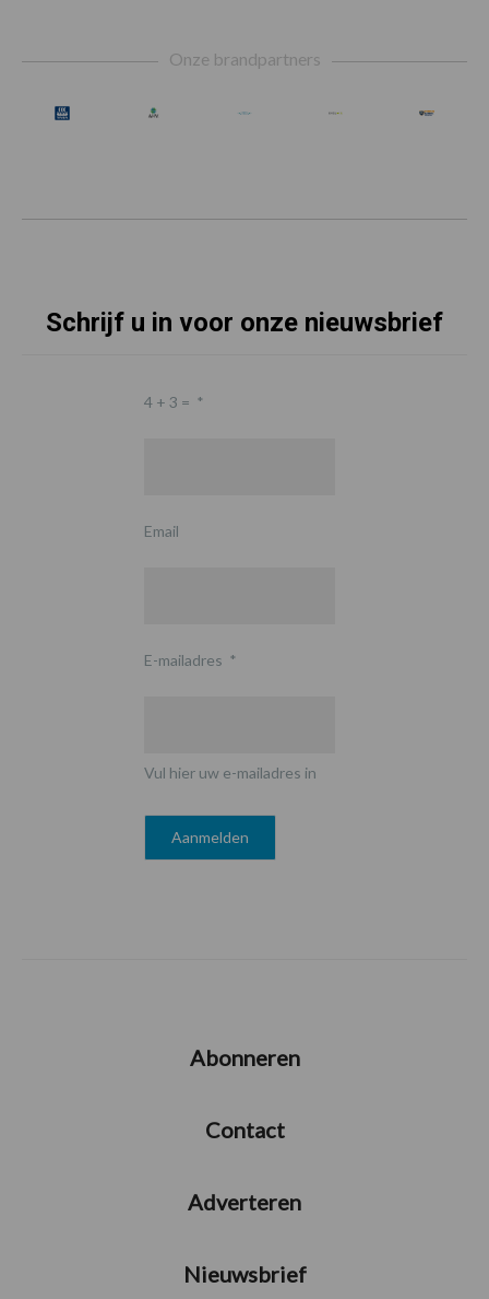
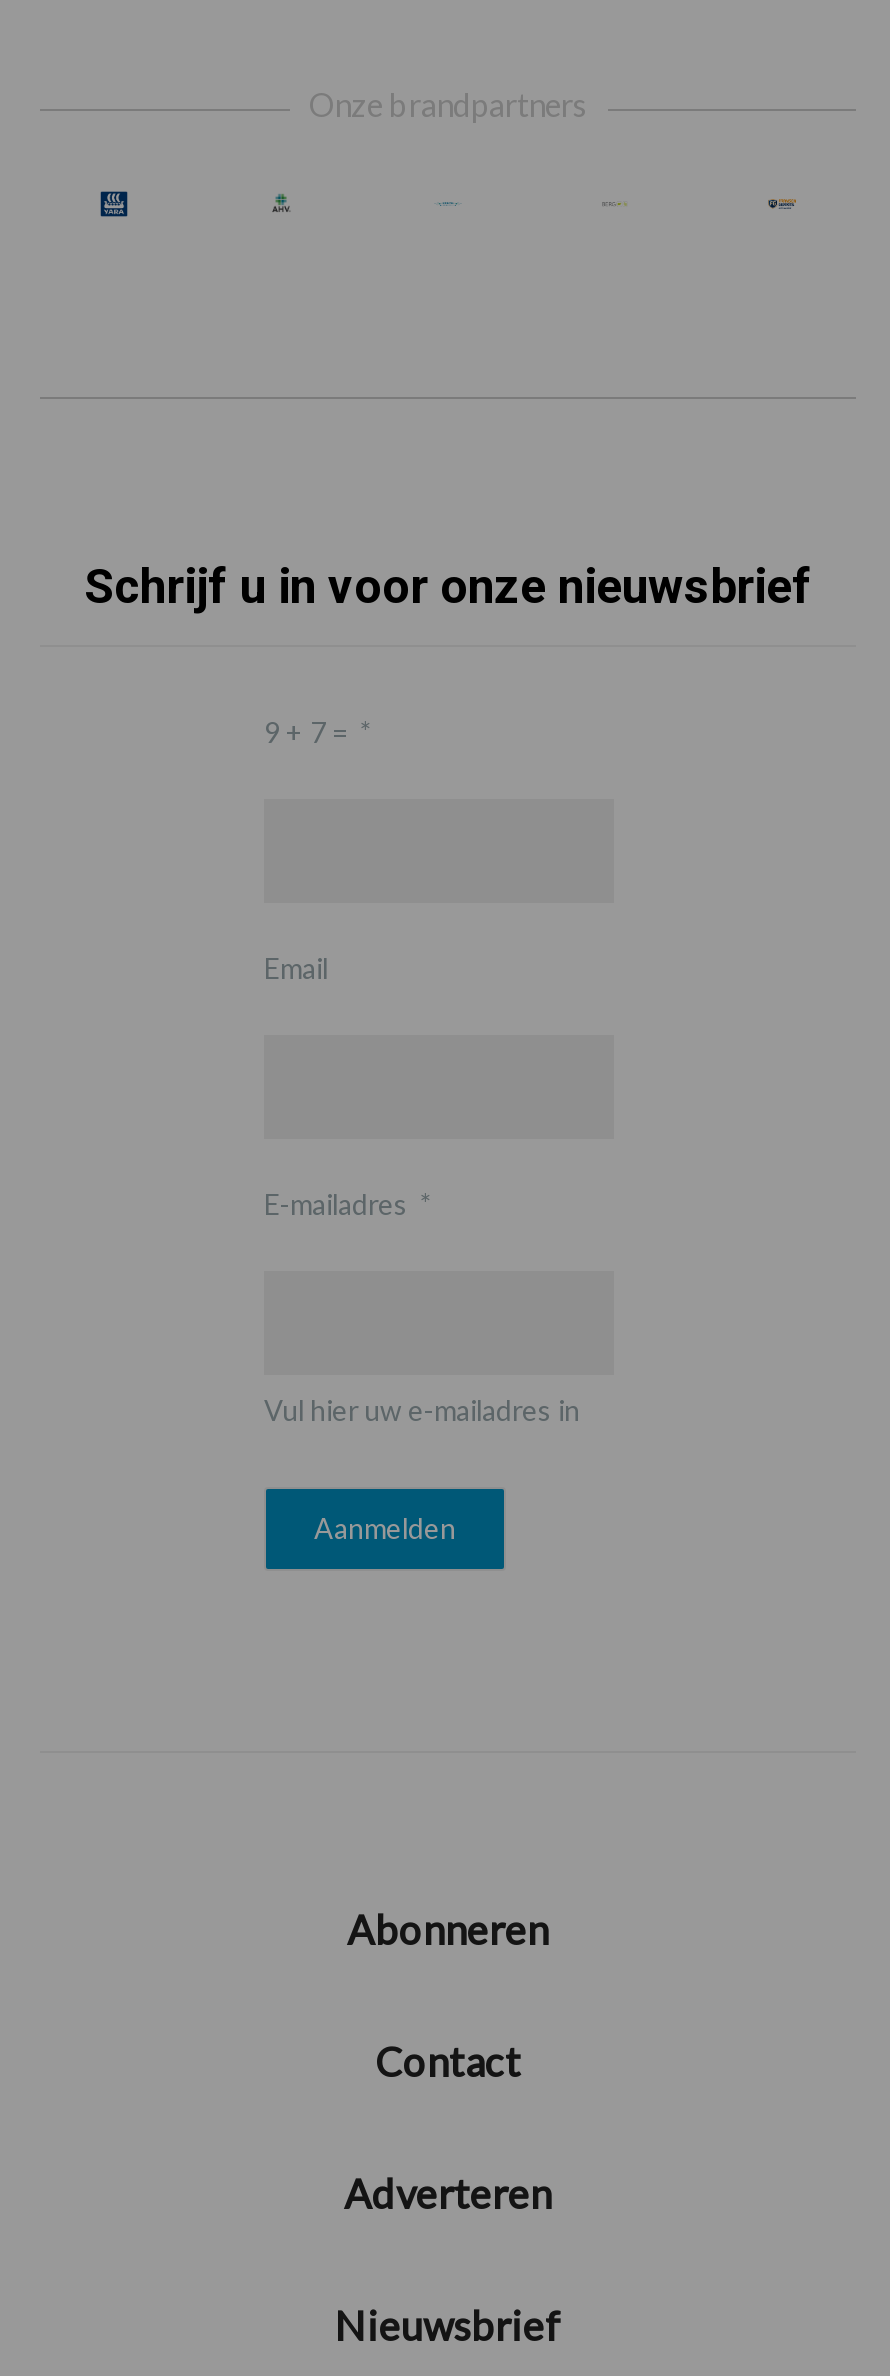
[144,393,204,411] 4 + 3 = * -> [264,716,374,750] 9 + 7 = *

